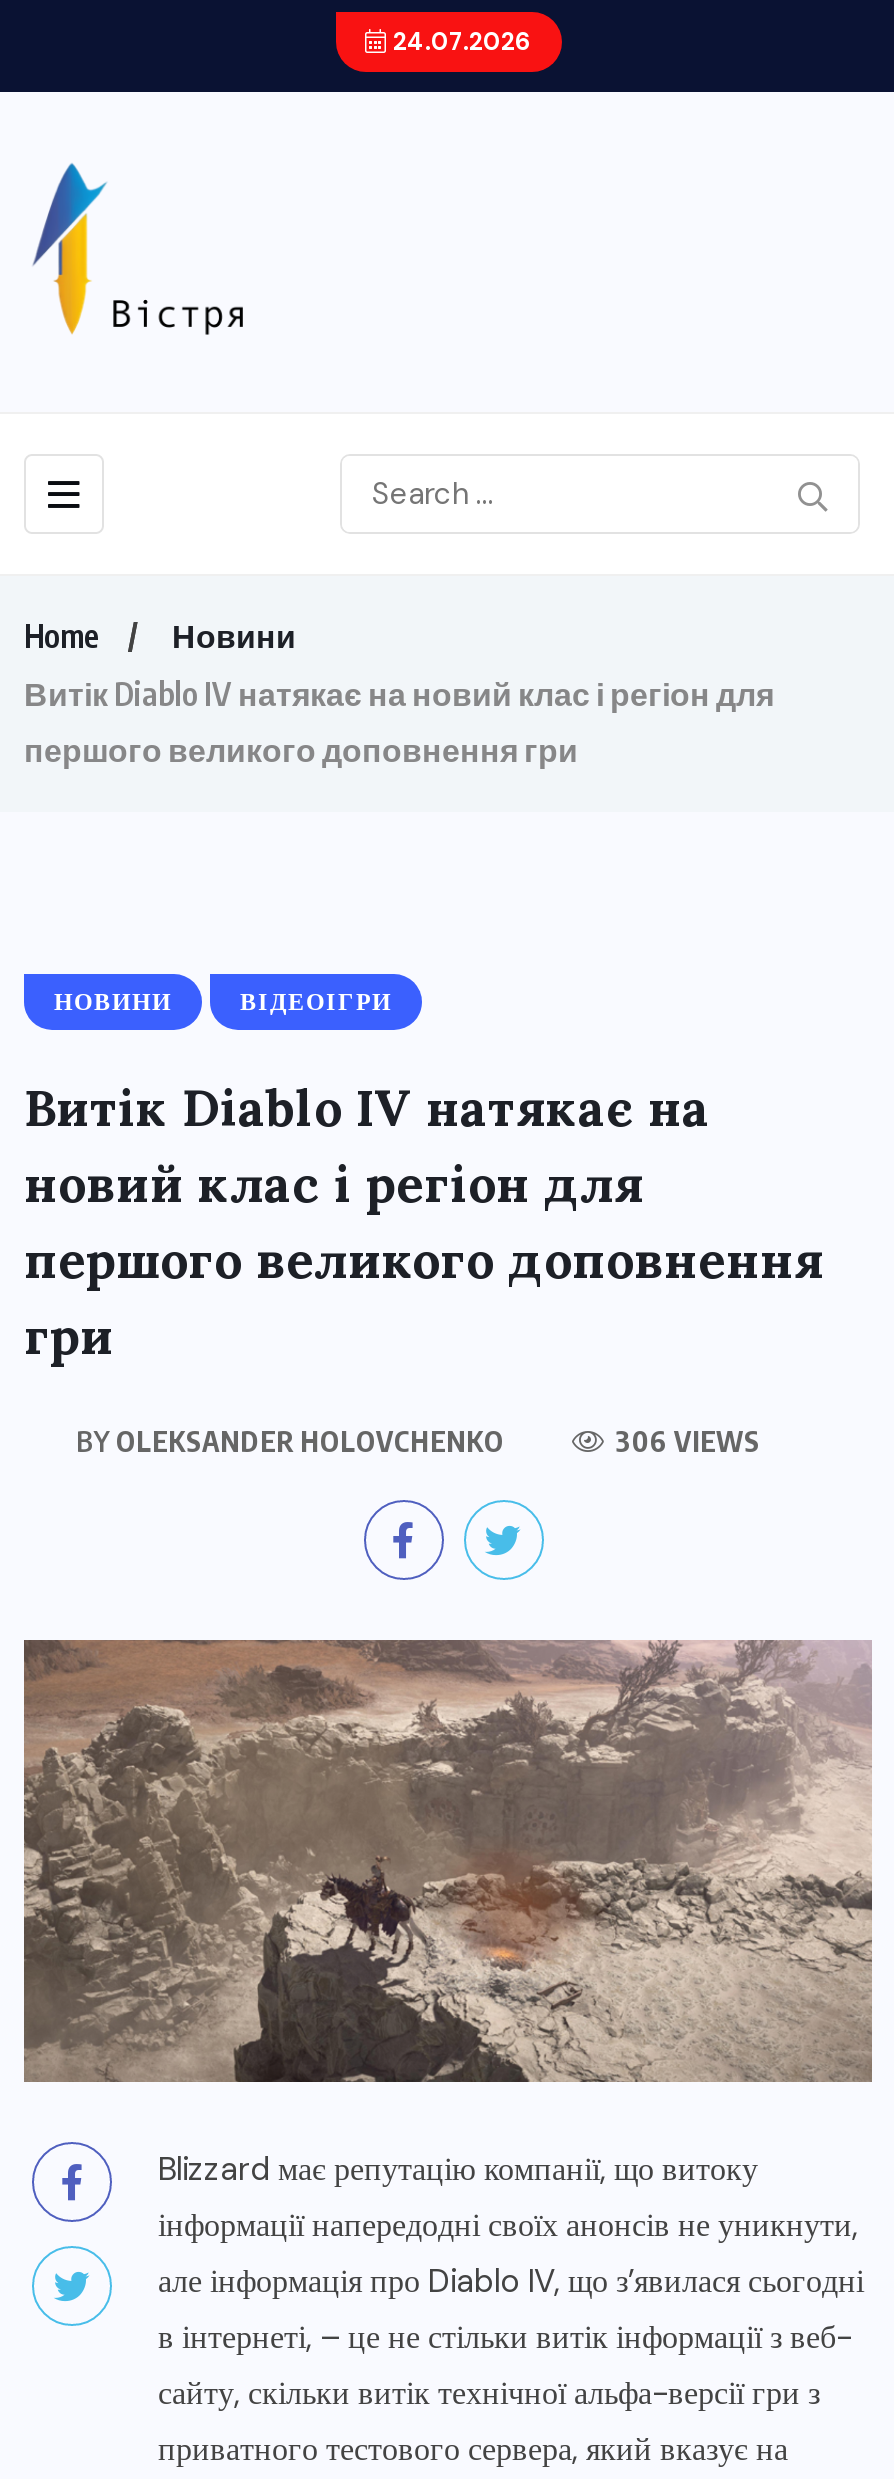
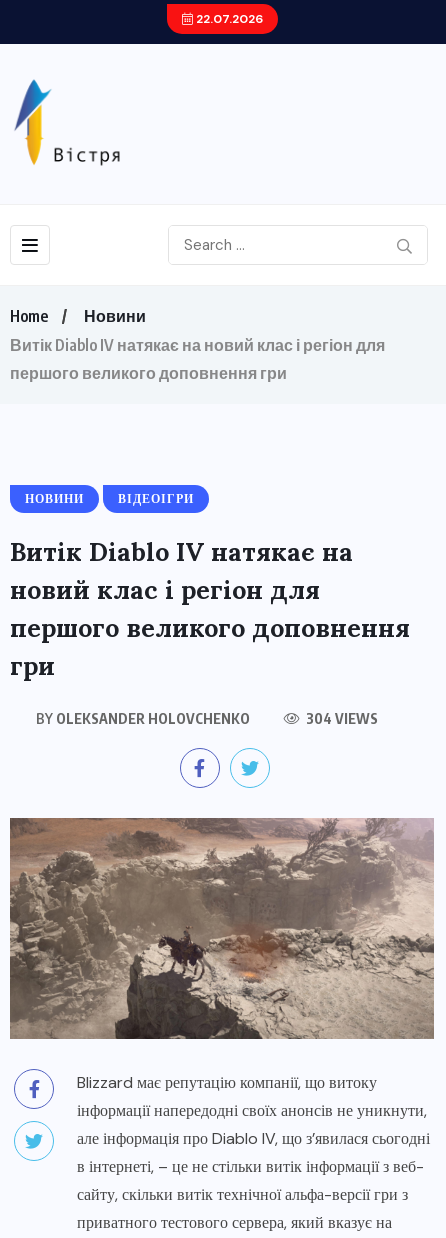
[387,26,531,58] 24.07.2026 -> [192,11,262,27] 22.07.2026
[610,1424,760,1458] 306 VIEWS -> [303,710,378,727] 304 VIEWS

